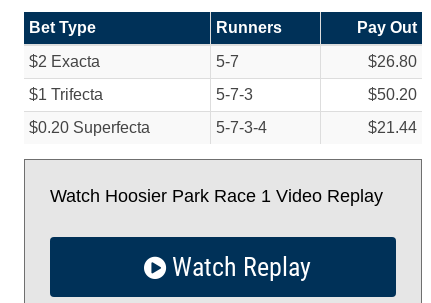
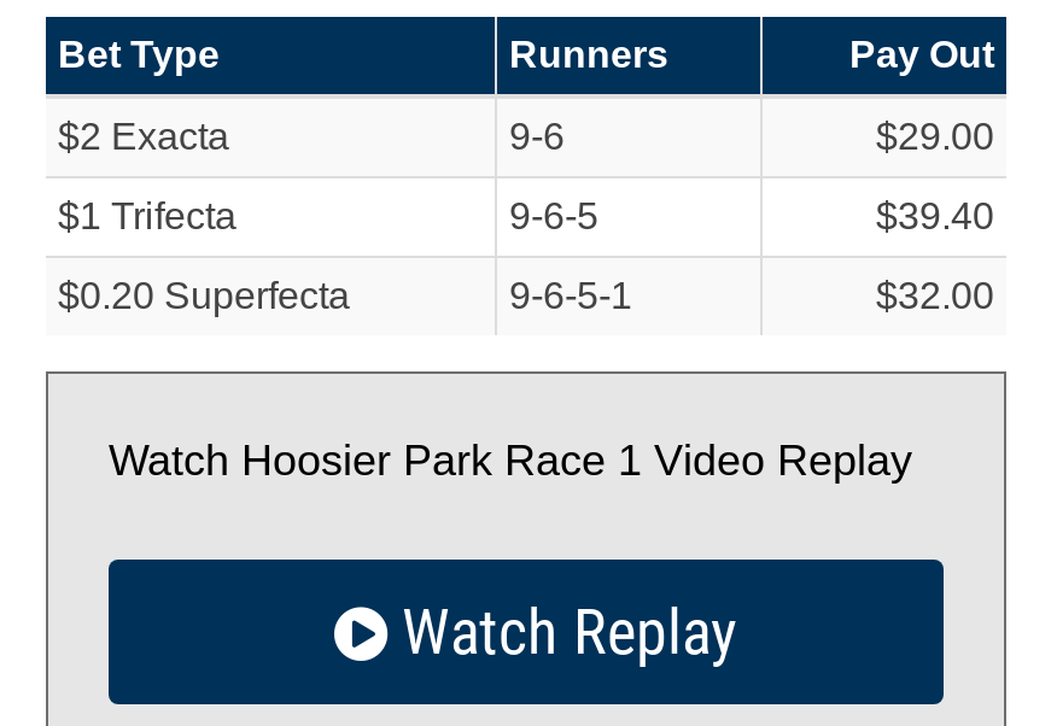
[216,53,239,70] 5-7 -> [509,116,565,157] 9-6
[368,53,417,70] $26.80 -> [876,116,994,157] $29.00
[216,86,253,103] 5-7-3 -> [509,195,598,236] 9-6-5
[368,86,417,103] $50.20 -> [876,195,994,236] $39.40
[216,119,267,136] 5-7-3-4 -> [509,275,632,316] 9-6-5-1
[368,119,417,136] $21.44 -> [876,275,994,316] $32.00

